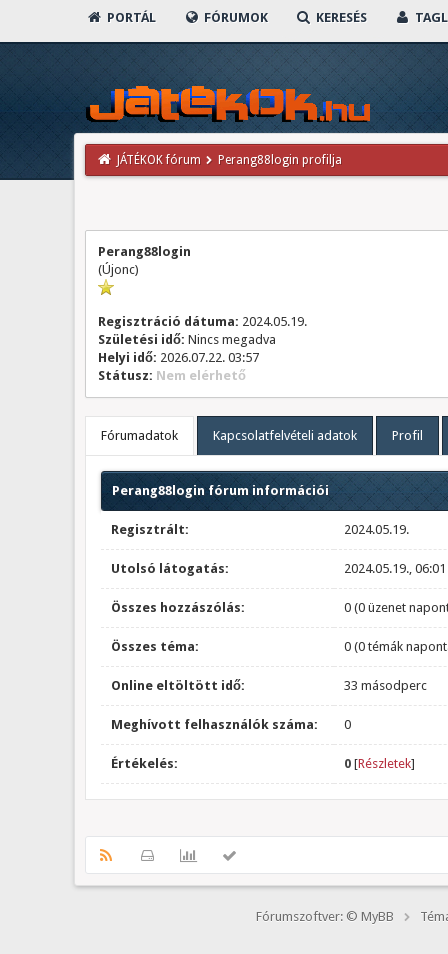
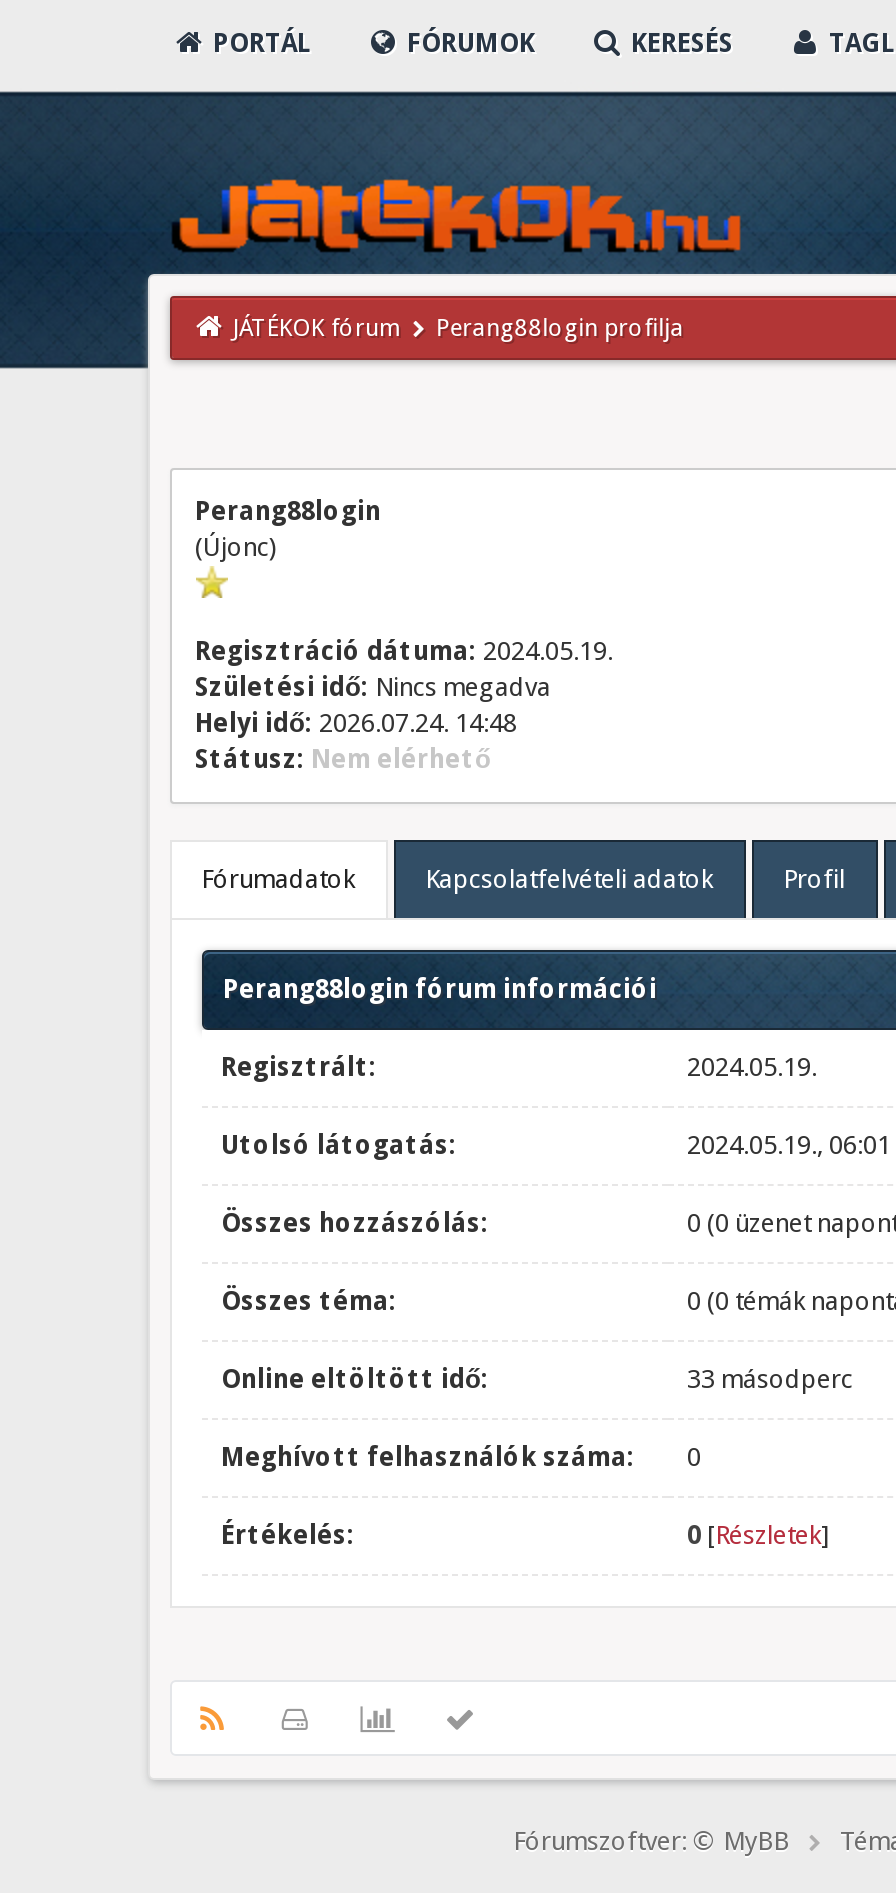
[97,350,258,365] Helyi idő: 2026.07.22. 03:57 -> [195,708,517,738] Helyi idő: 2026.07.24. 14:48

